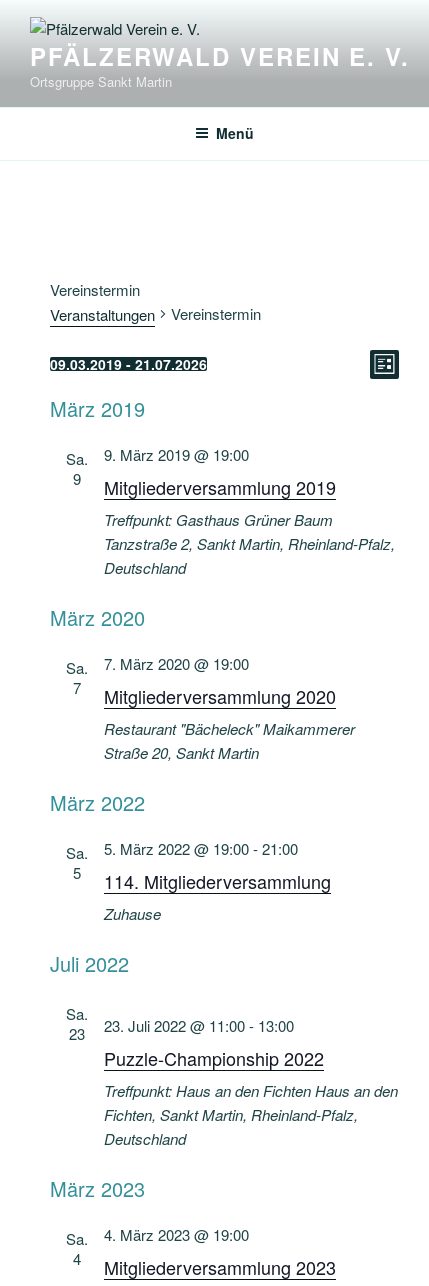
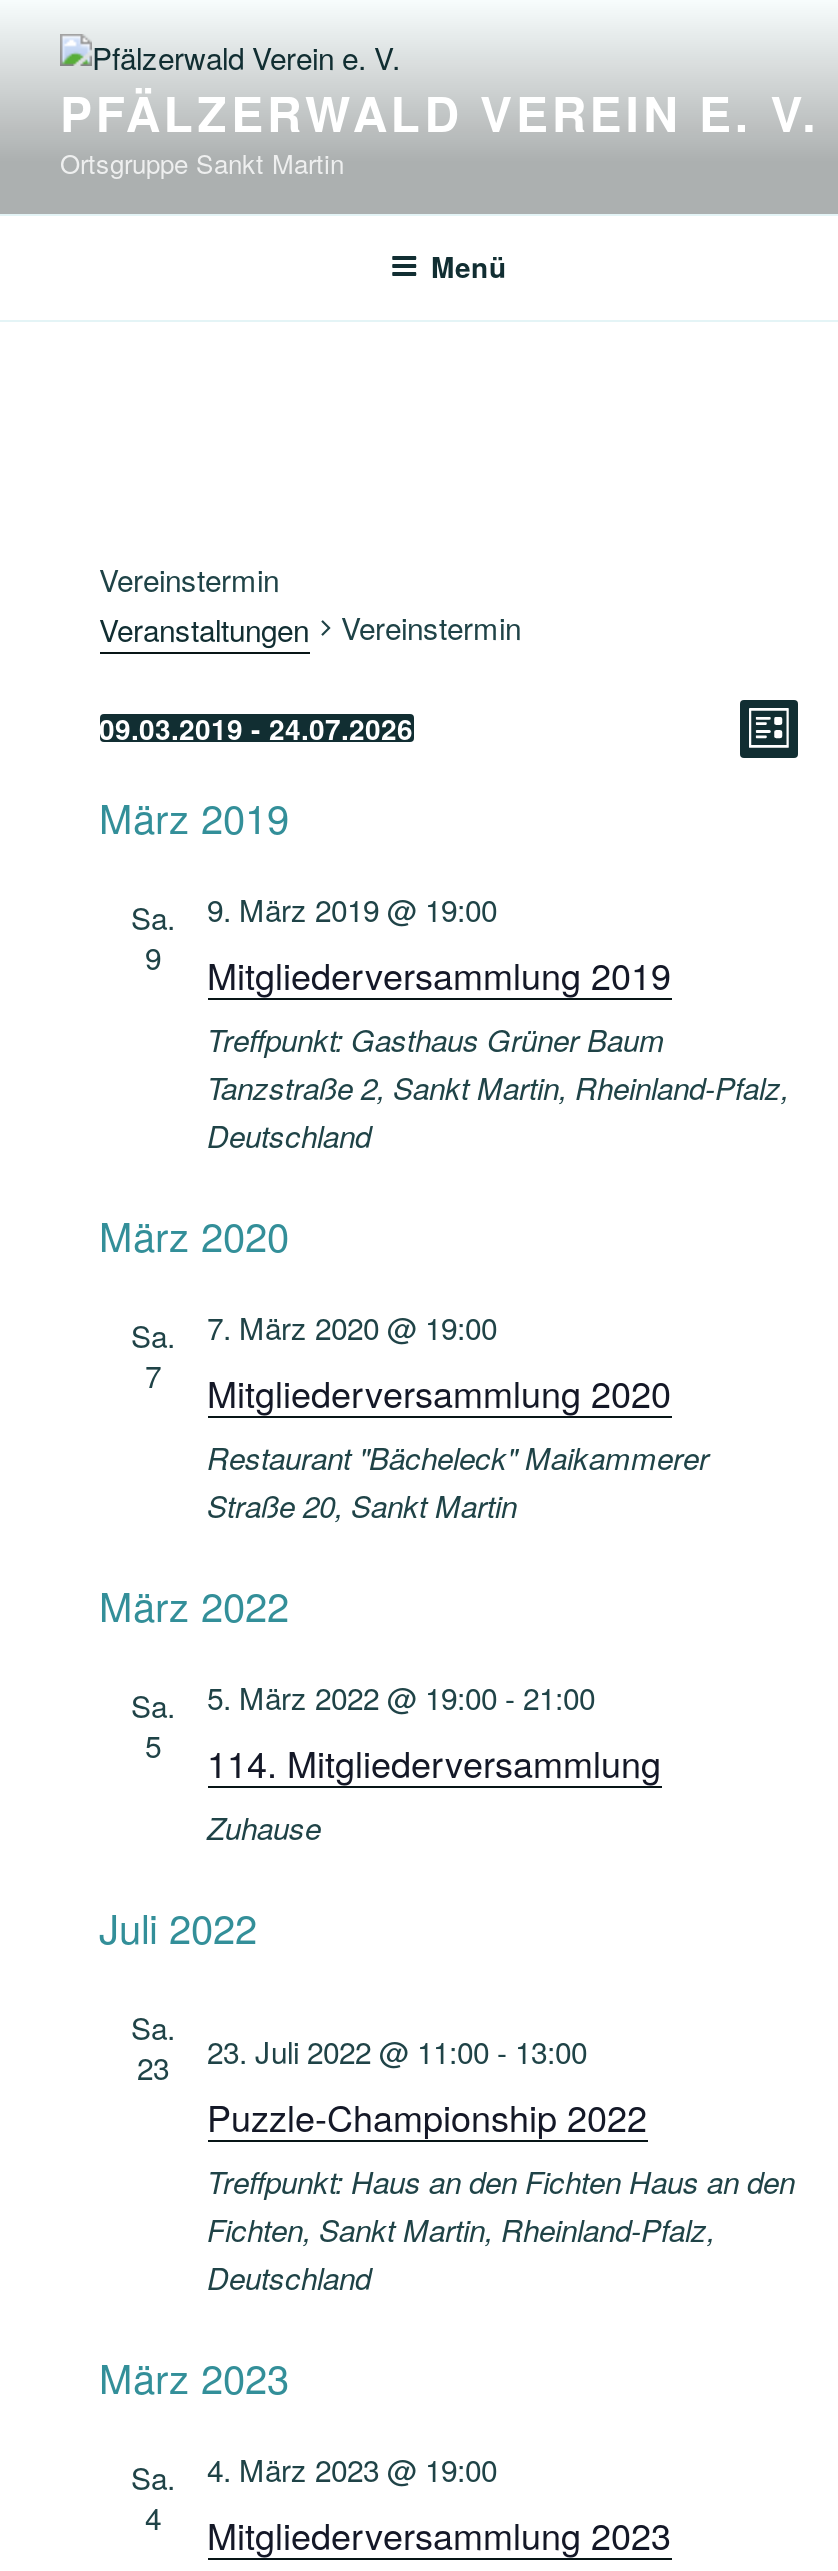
[49,354,206,374] 09.03.2019-21.07.2026 -> [99,708,413,748] 09.03.2019-24.07.2026

